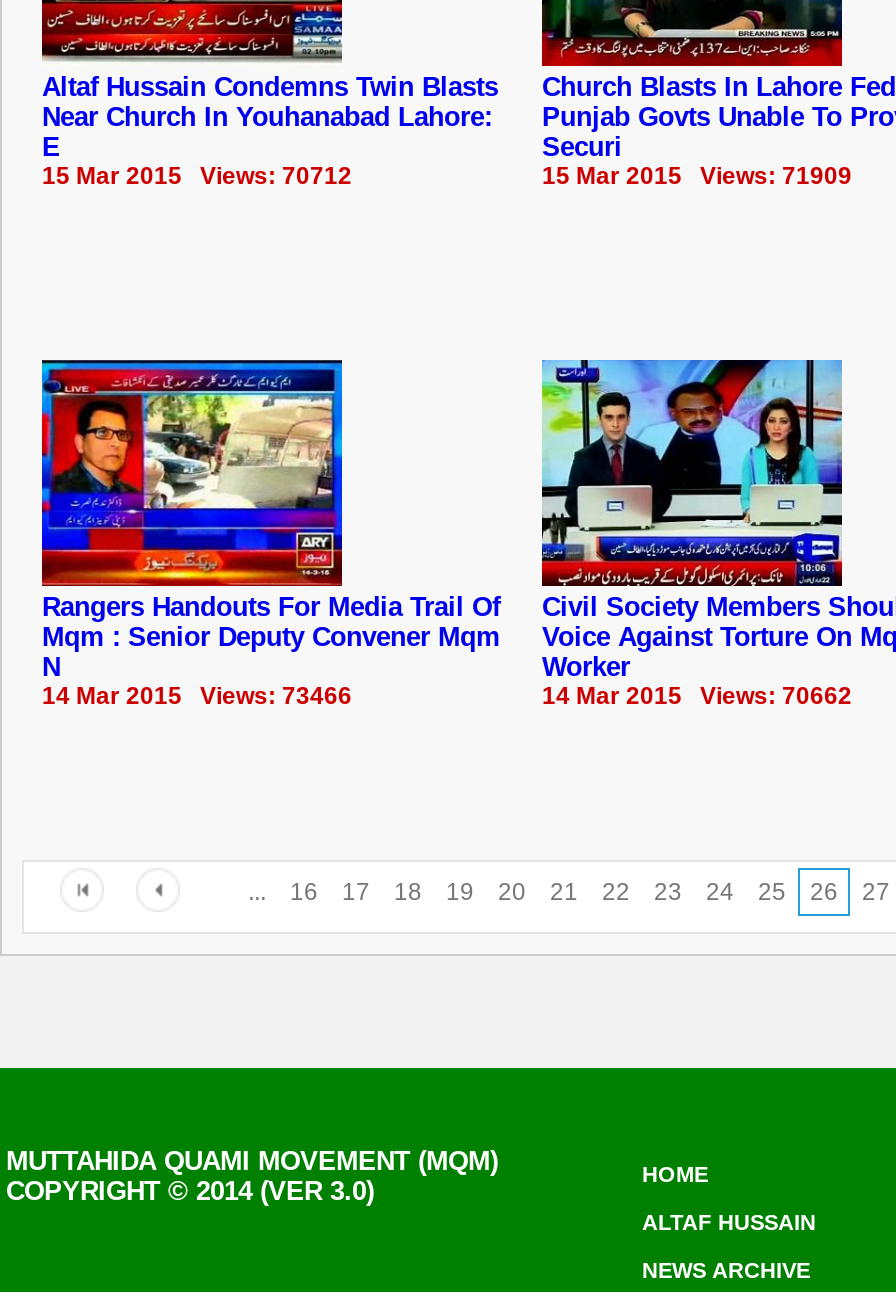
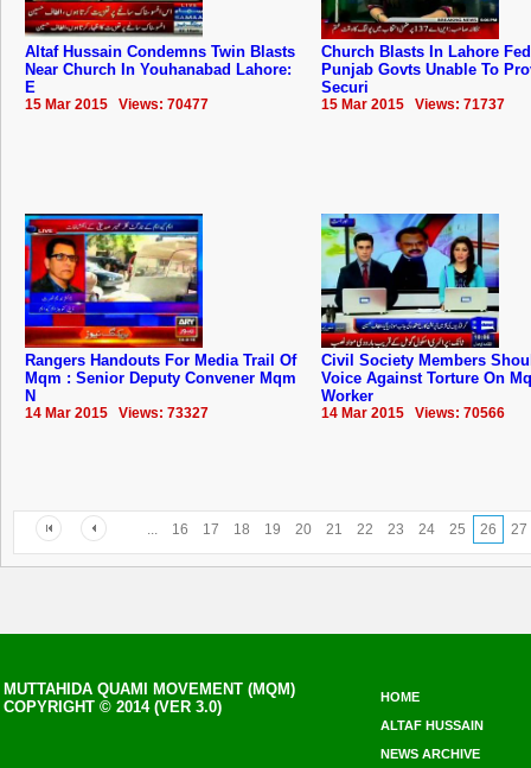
[42,161,352,189] 15 Mar 2015 Views: 70712 -> [25,96,209,112] 15 Mar 2015 Views: 70477
[542,161,852,189] 15 Mar 2015 Views: 71909 -> [321,96,505,112] 15 Mar 2015 Views: 71737
[42,681,352,709] 14 Mar 2015 Views: 73466 -> [25,404,209,421] 14 Mar 2015 Views: 73327
[542,681,852,709] 14 Mar 2015 Views: 70662 -> [321,404,505,421] 14 Mar 2015 Views: 70566

